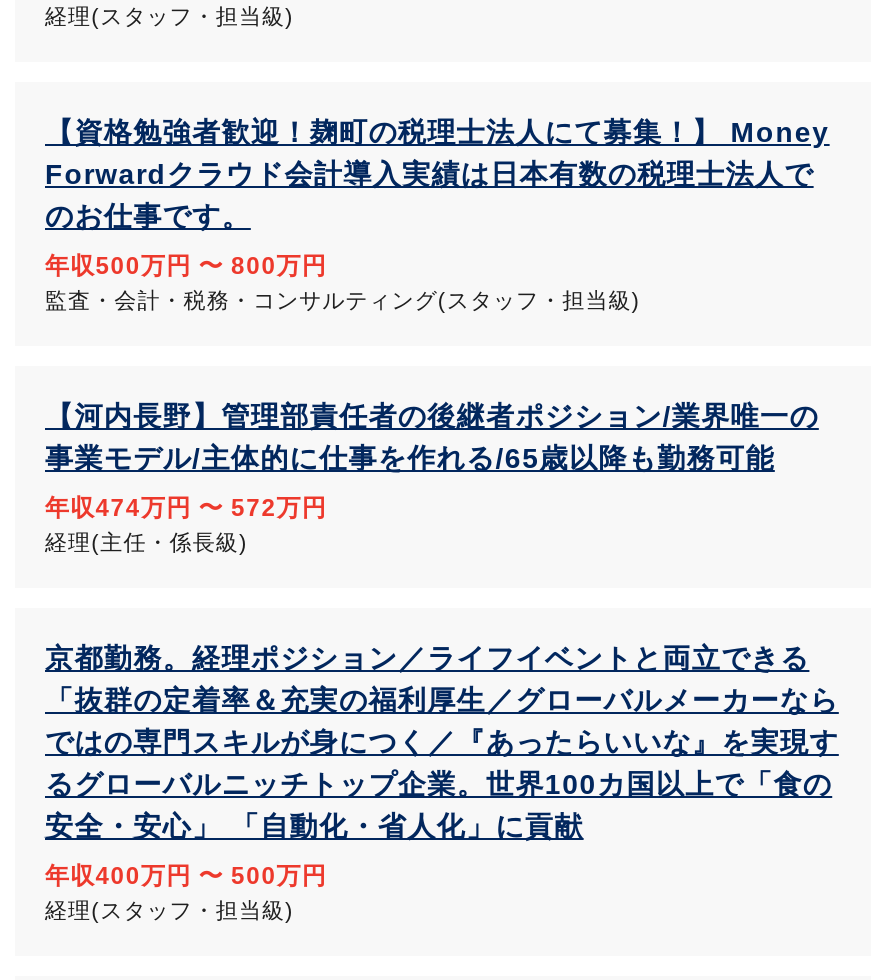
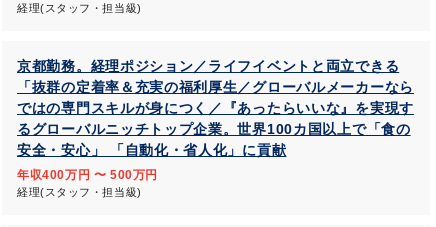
[45,116,830,312] 【資格勉強者歓迎！麹町の税理士法人にて募集！】 Money | Forwardクラウド会計導入実績は日本有数の税理士法人で | のお仕事です。 | 年収500万円 〜 800万円 | 監査・会計・税務・コンサルティング(スタッフ・担当級) -> none
[45,400,819,554] 【河内長野】管理部責任者の後継者ポジション/業界唯一の | 事業モデル/主体的に仕事を作れる/65歳以降も勤務可能 | 年収474万円 〜 572万円 | 経理(主任・係長級) -> none

